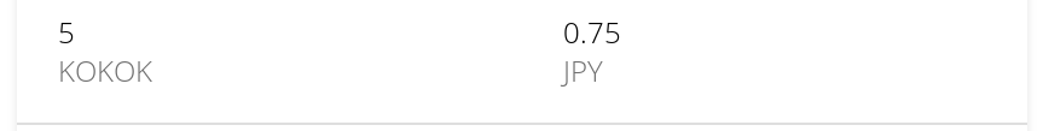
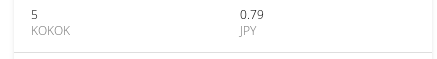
[563,12,621,53] 0.75 -> [240,6,264,23] 0.79

